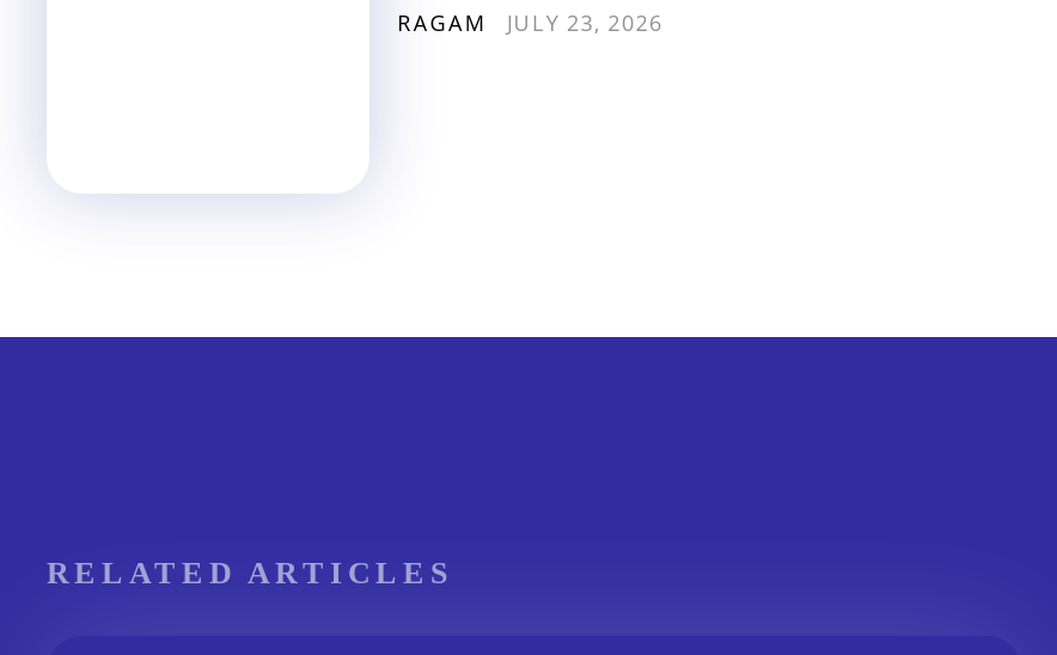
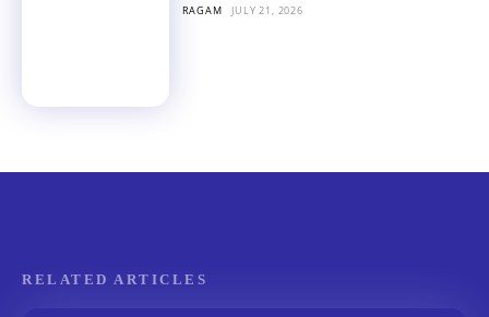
[397,7,663,38] RAGAM JULY 23, 2026 -> [182,3,303,17] RAGAM JULY 21, 2026

